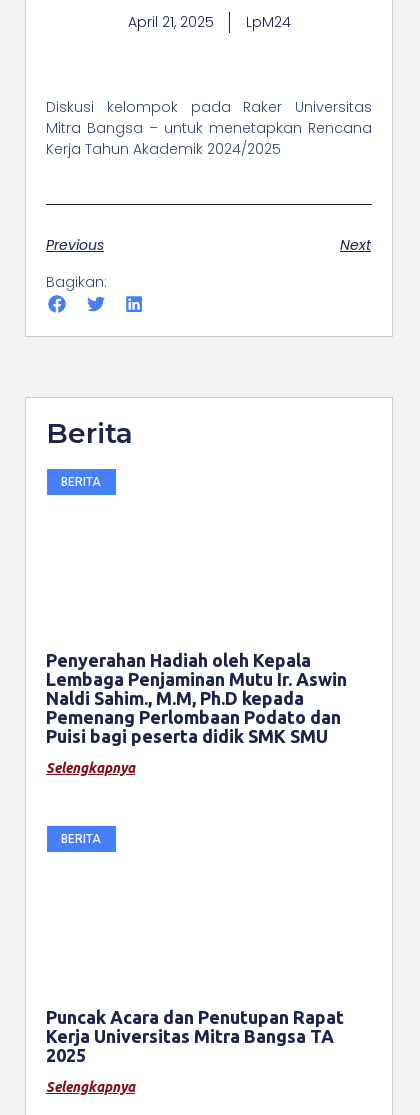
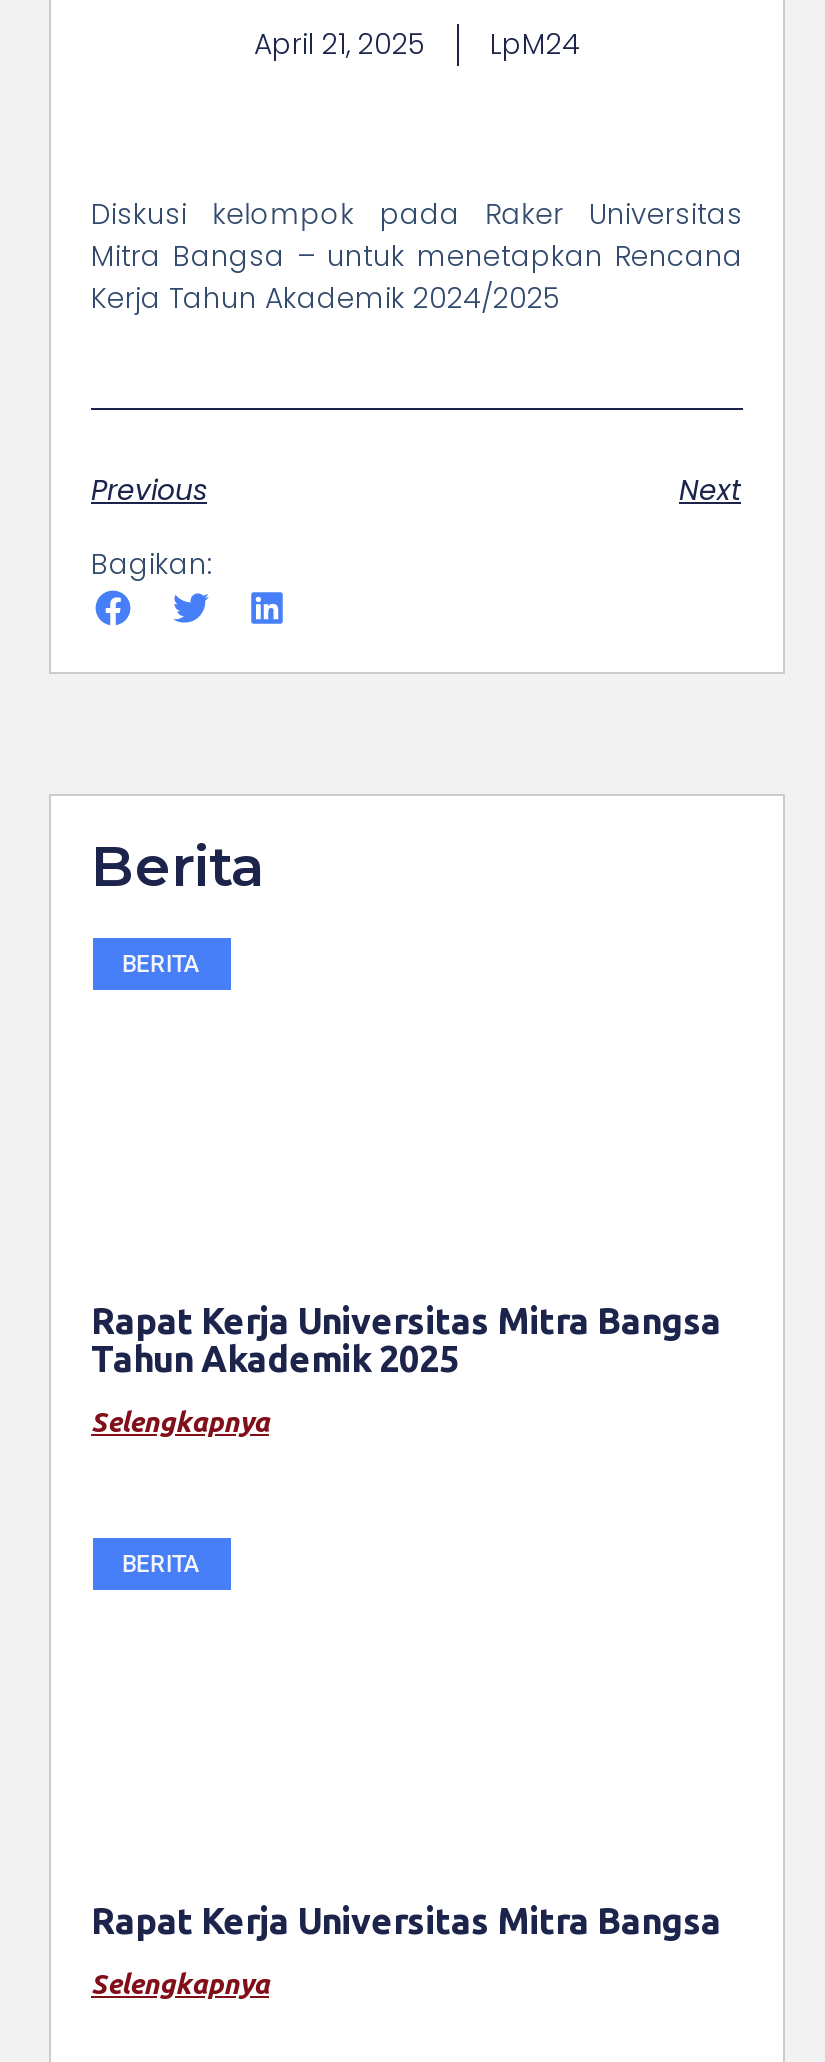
[46,649,347,745] Penyerahan Hadiah oleh Kepala | Lembaga Penjaminan Mutu Ir. Aswin | Naldi Sahim., M.M, Ph.D kepada | Pemenang Perlombaan Podato dan | Puisi bagi peserta didik SMK SMU -> [91,1299,721,1377] Rapat Kerja Universitas Mitra Bangsa | Tahun Akademik 2025
[46,1006,344,1064] Puncak Acara dan Penutupan Rapat | Kerja Universitas Mitra Bangsa TA | 2025 -> [91,1899,721,1939] Rapat Kerja Universitas Mitra Bangsa

